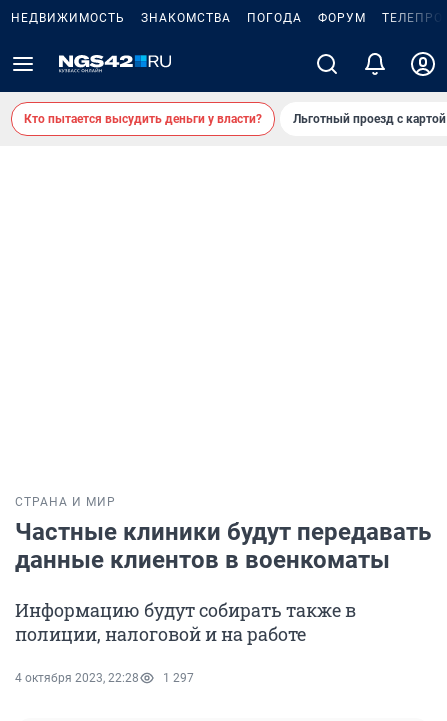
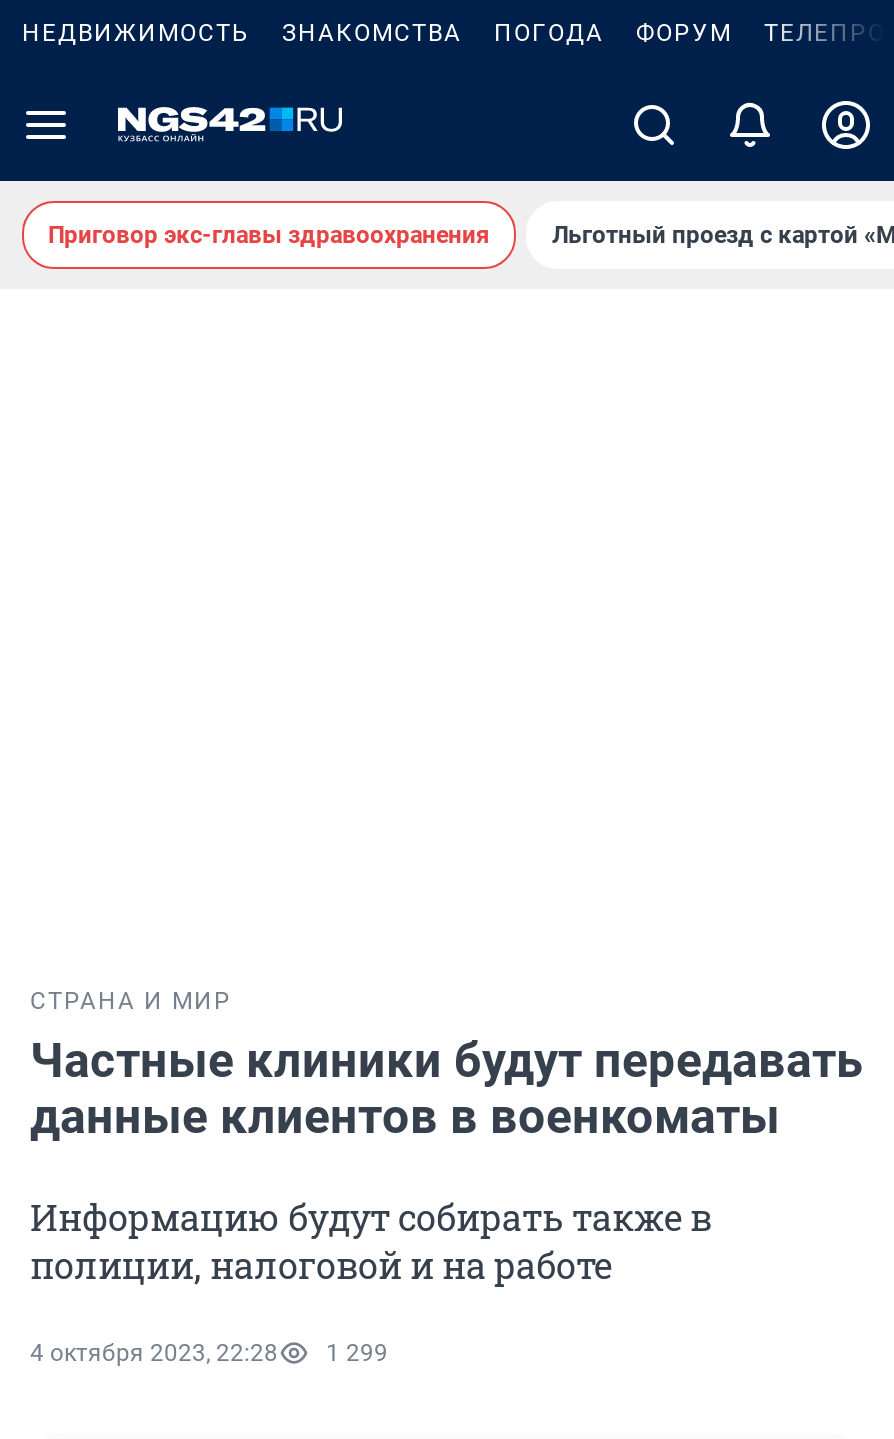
[24,112,262,126] Кто пытается высудить деньги у власти? -> [48,221,490,249] Приговор экс-главы здравоохранения
[15,671,194,685] 4 октября 2023, 22:28 1 297 -> [30,1339,388,1367] 4 октября 2023, 22:28 1 299

